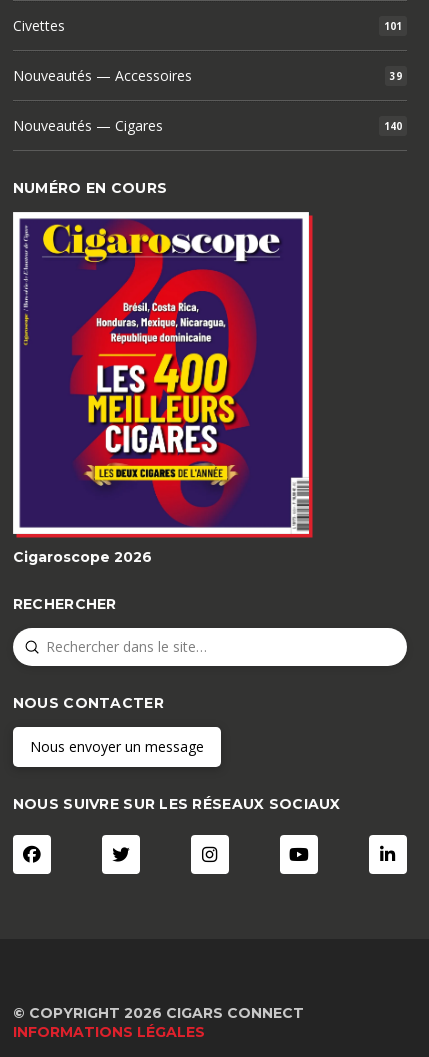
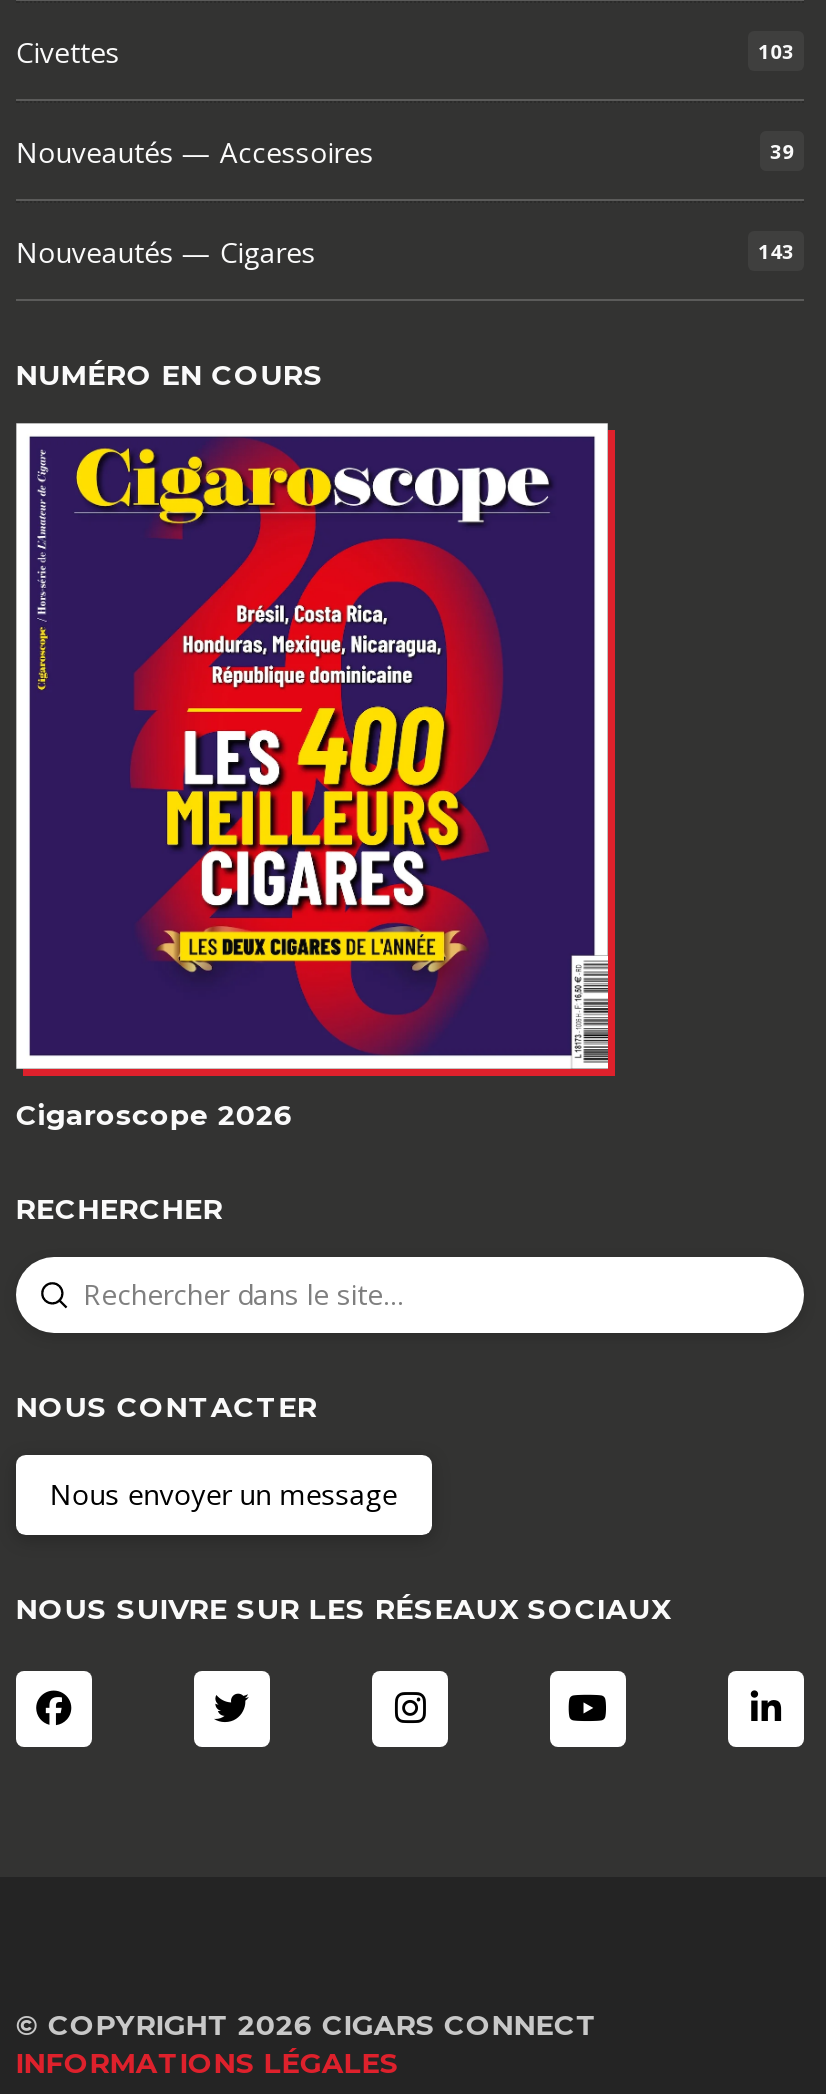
[384,19,402,33] 101 -> [758,38,794,66] 103
[384,119,402,133] 140 -> [758,238,794,266] 143

